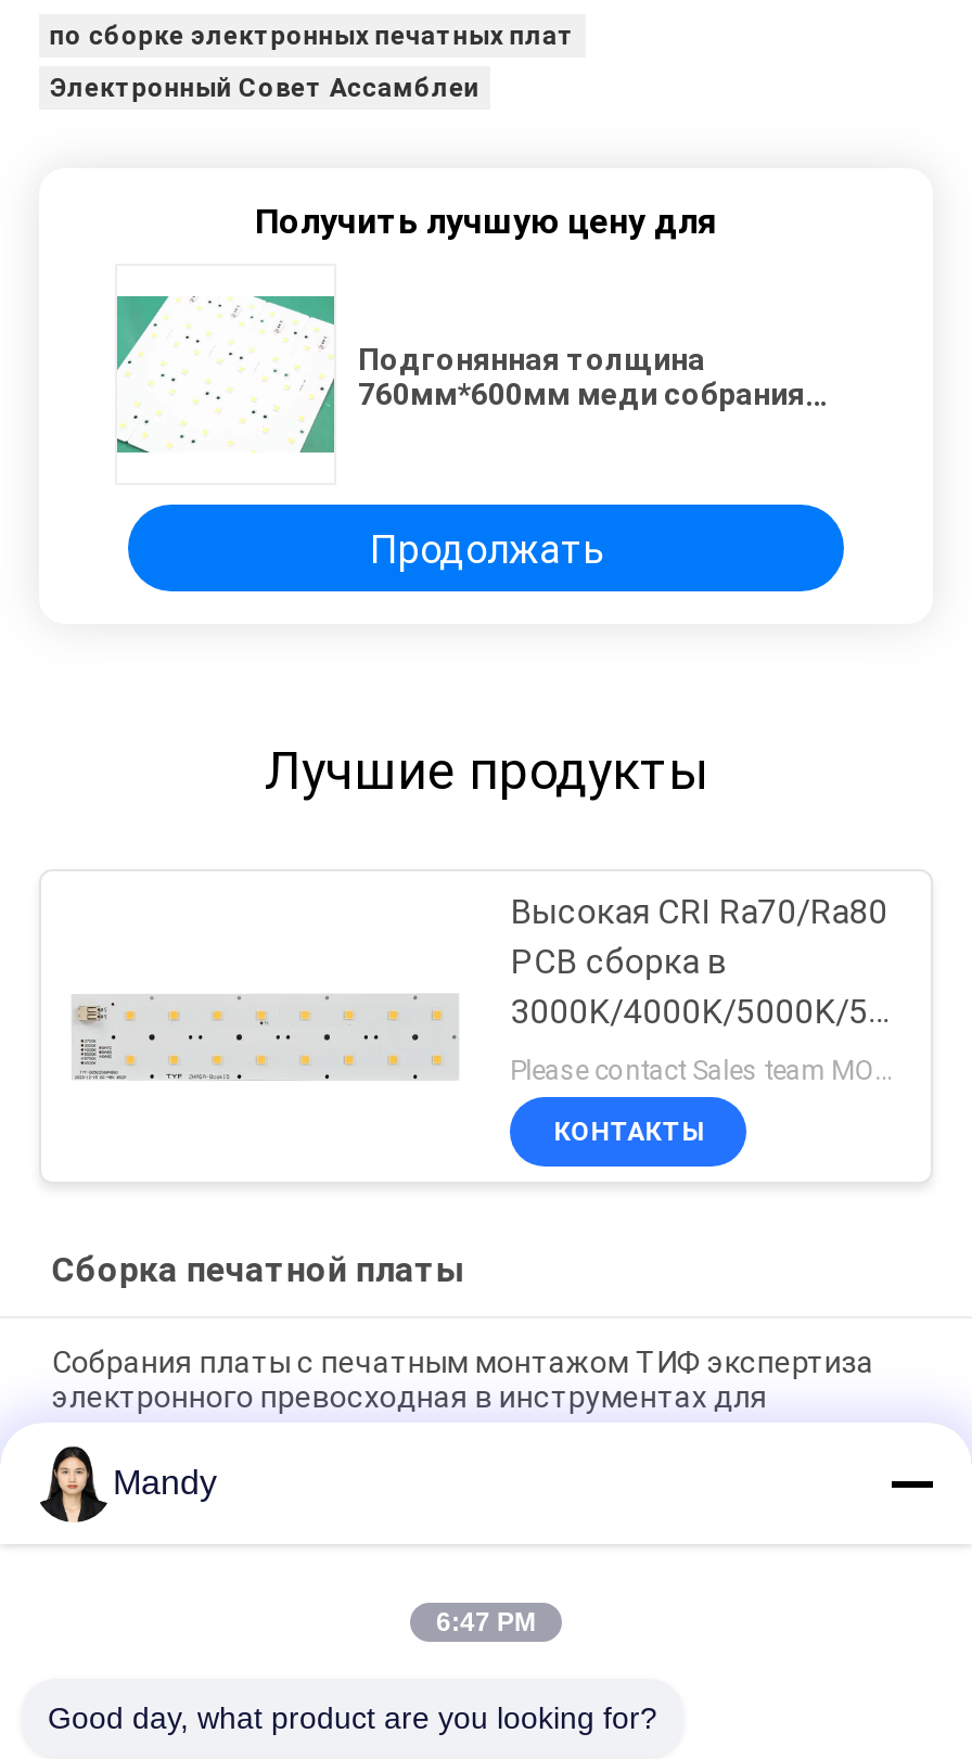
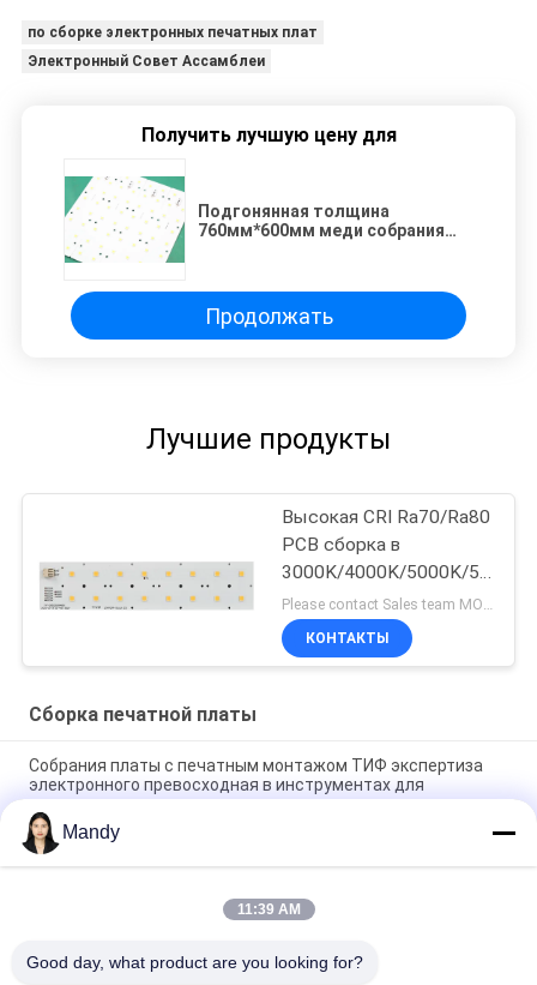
[436,1607,536,1637] 6:47 PM -> [237,901,300,918] 11:39 AM

